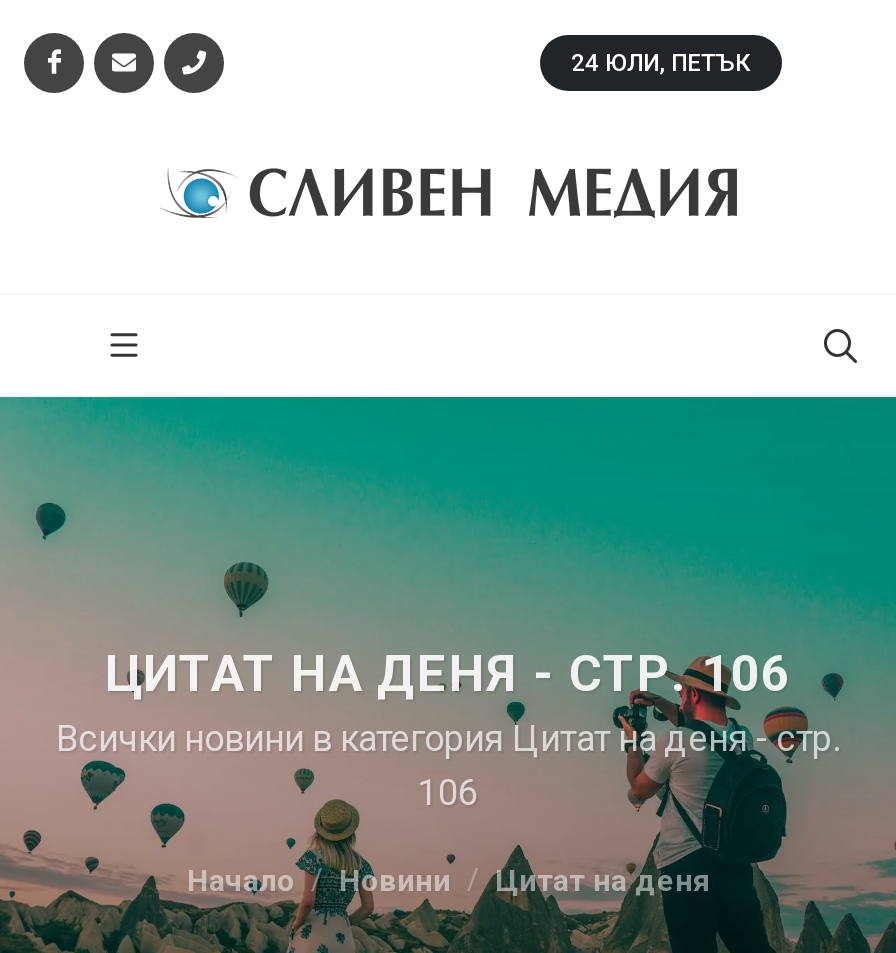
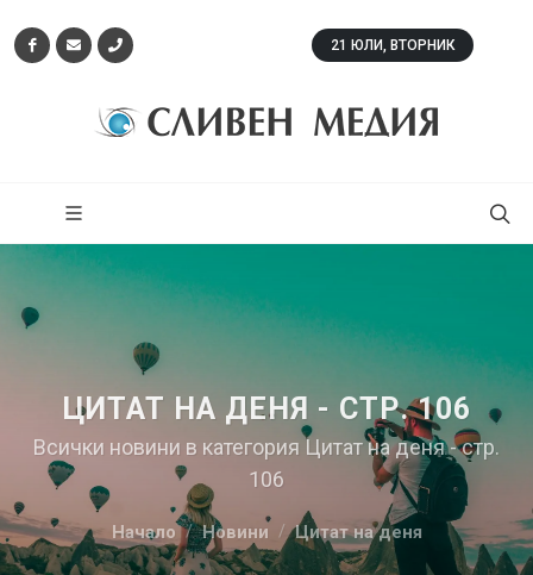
[571,49,749,77] 24 ЮЛИ, ПЕТЪК -> [331,37,454,54] 21 ЮЛИ, ВТОРНИК

